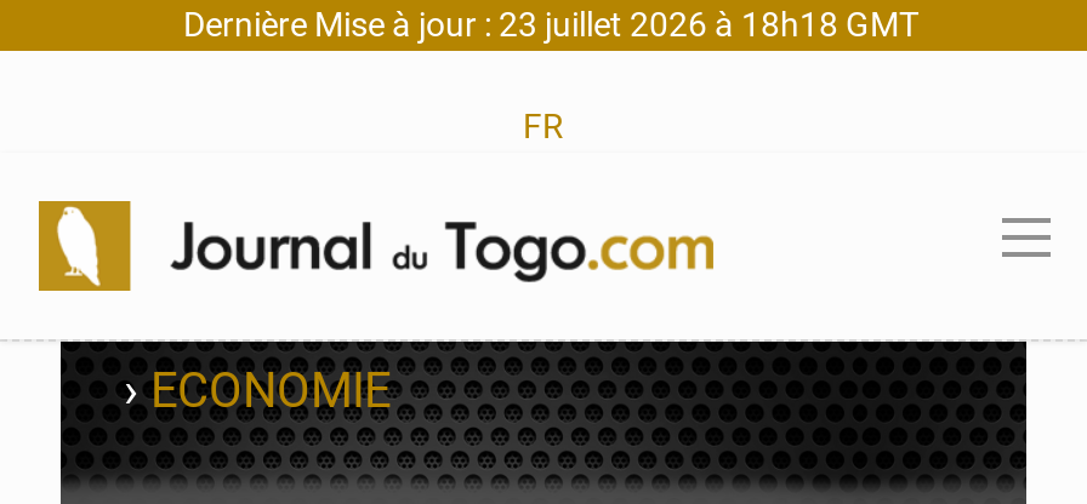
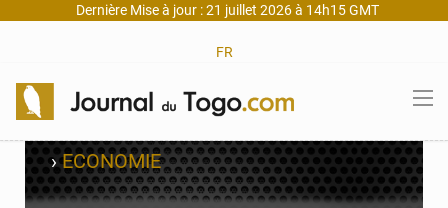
[176,5,918,44] Dernière Mise à jour : 23 juillet 2026 à 18h18 GMT -> [72,2,378,18] Dernière Mise à jour : 21 juillet 2026 à 14h15 GMT

